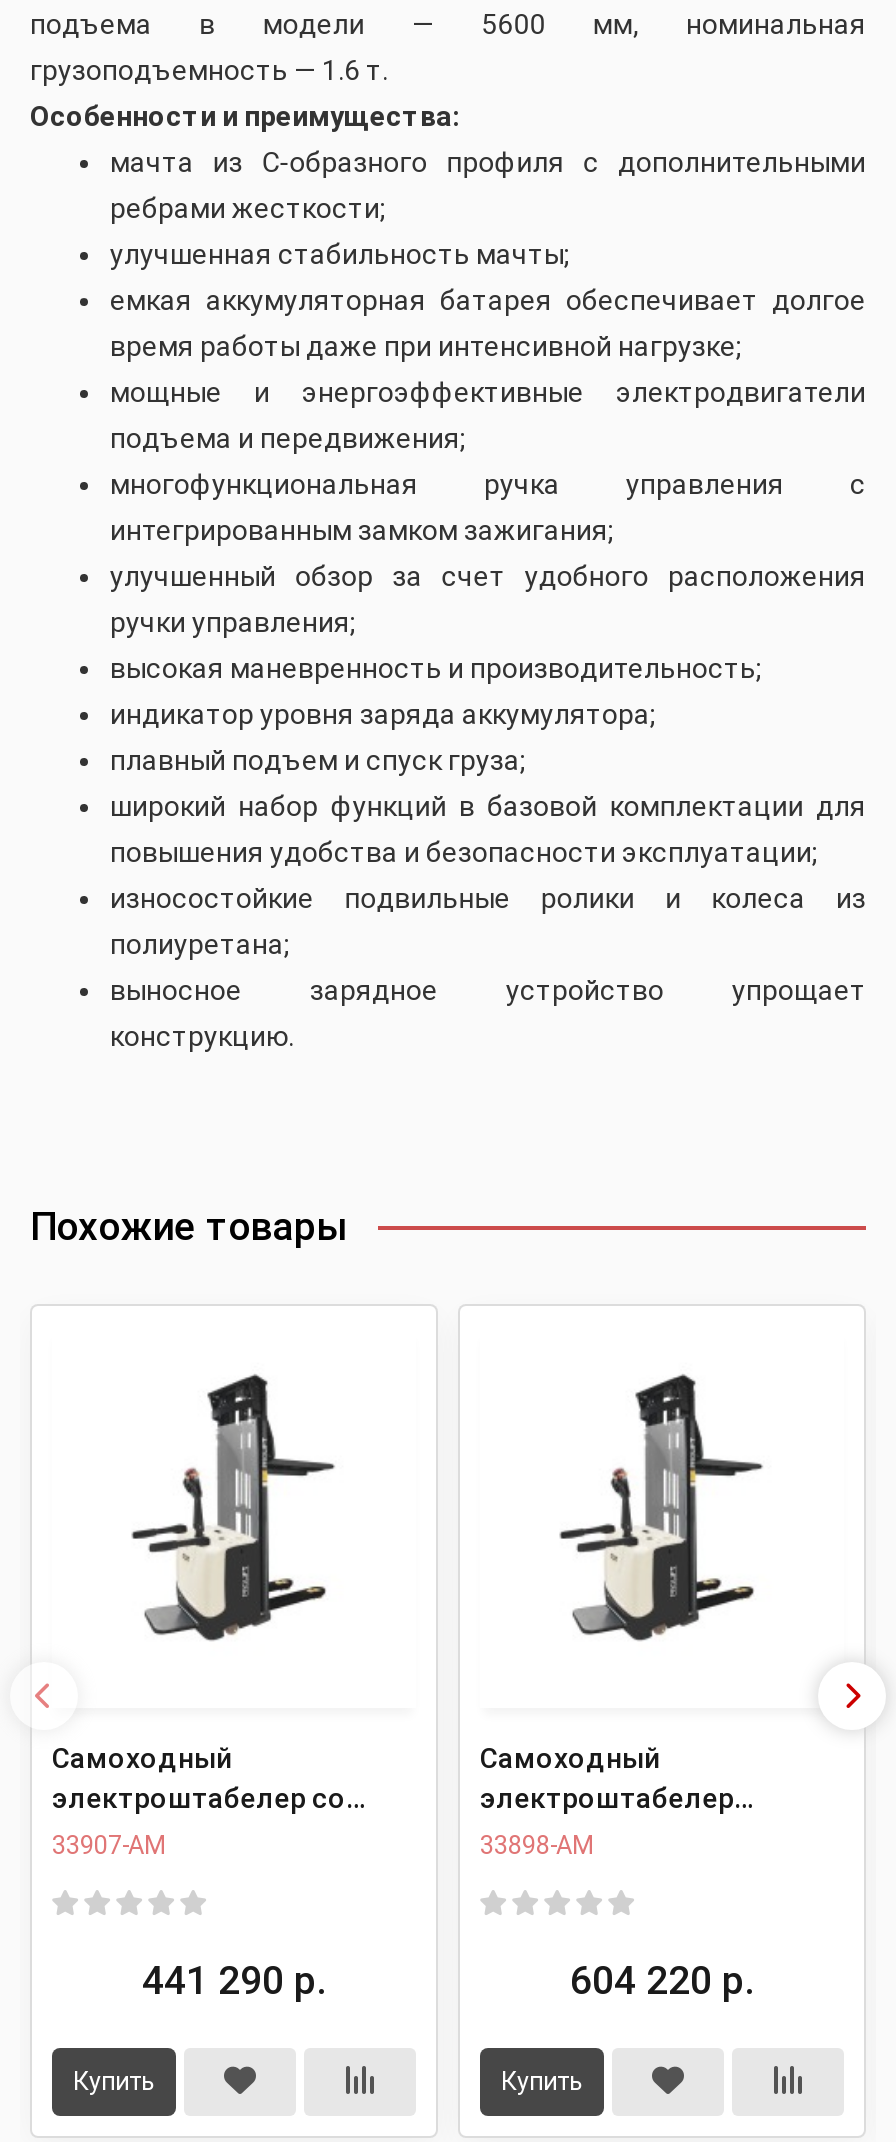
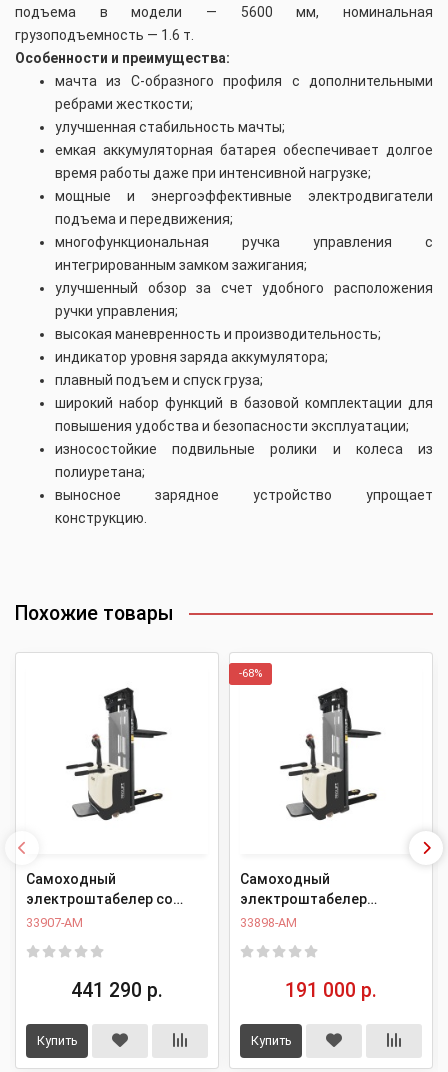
none -> [239,667,262,680] -68%
[570,1958,754,2004] 604 220 р. -> [285,979,377,1002] 191 000 р.

